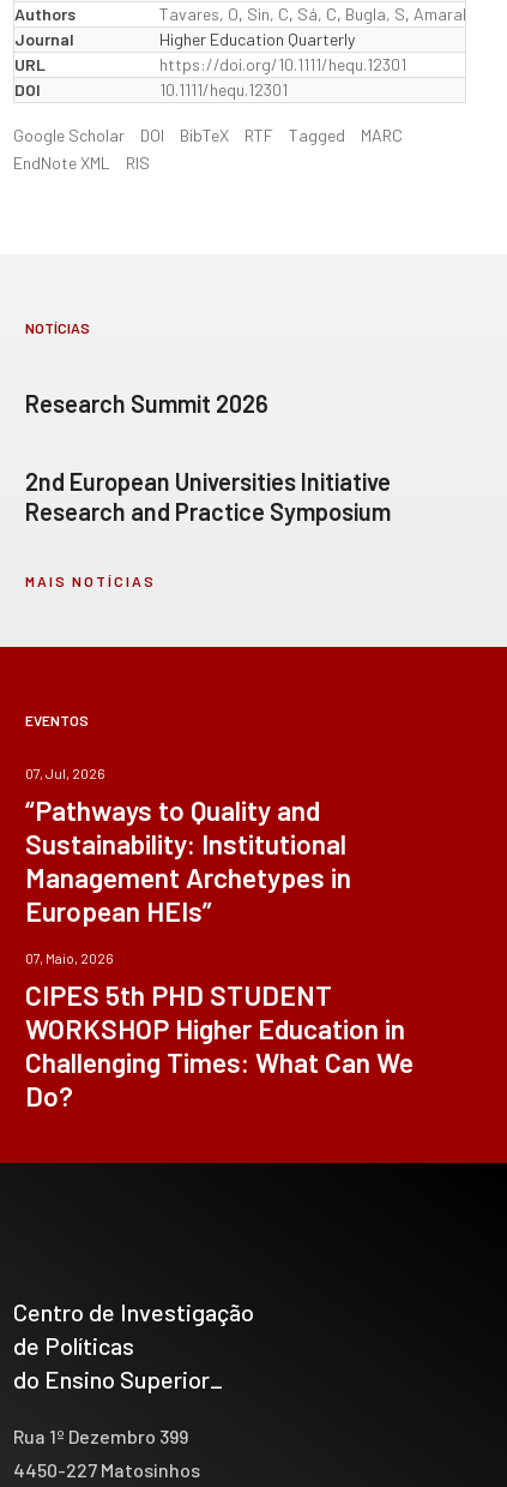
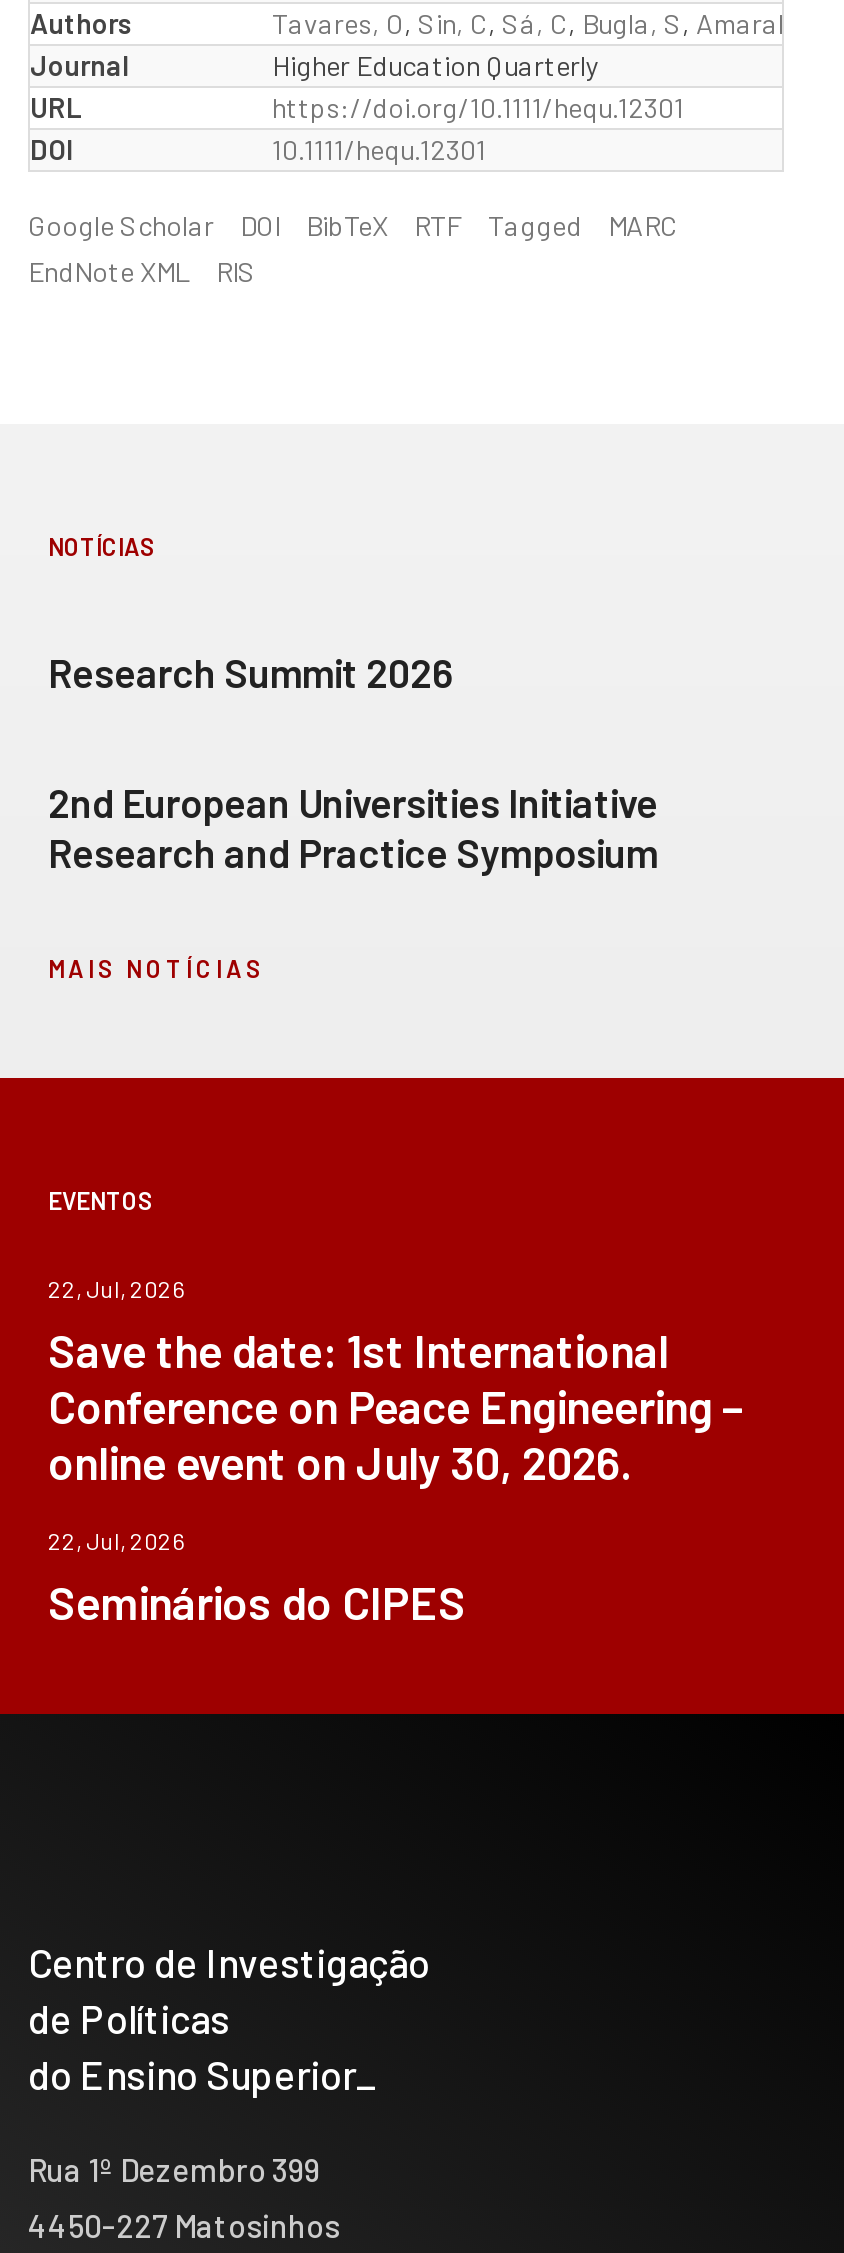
[25,765,351,928] 07, Jul, 2026 | “Pathways to Quality and | Sustainability: Institutional | Management Archetypes in | European HEIs” -> [48,1274,744,1490] 22, Jul, 2026 | Save the date: 1st International | Conference on Peace Engineering – | online event on July 30, 2026.
[25,949,414,1113] 07, Maio, 2026 | CIPES 5th PHD STUDENT | WORKSHOP Higher Education in | Challenging Times: What Can We | Do? -> [48,1526,466,1630] 22, Jul, 2026 | Seminários do CIPES

